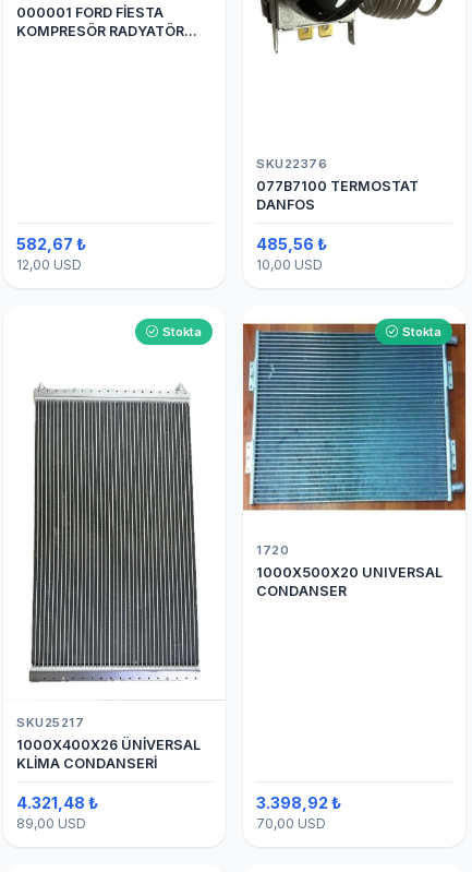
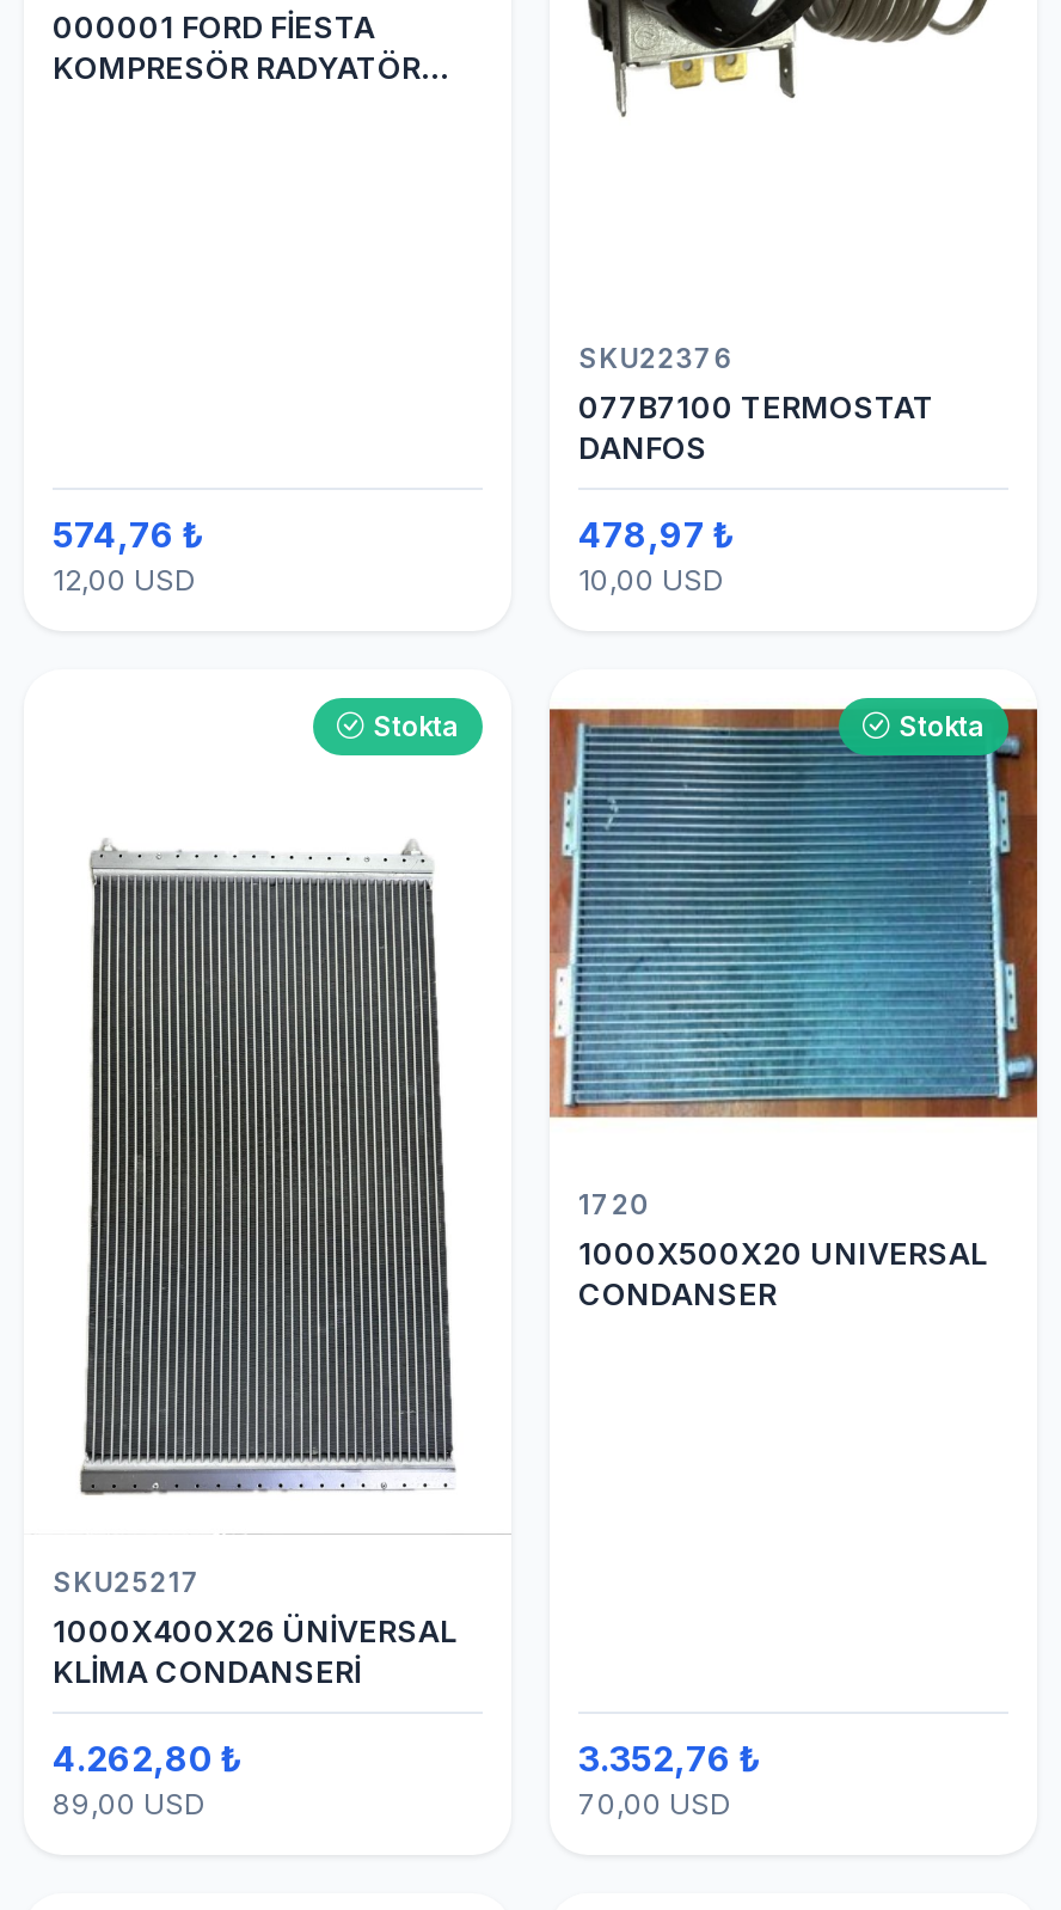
[16,234,86,253] 582,67 ₺ -> [53,513,203,554] 574,76 ₺
[256,234,327,253] 485,56 ₺ -> [578,513,734,554] 478,97 ₺
[16,794,98,812] 4.321,48 ₺ -> [53,1739,241,1779] 4.262,80 ₺
[256,794,341,812] 3.398,92 ₺ -> [578,1739,760,1779] 3.352,76 ₺

